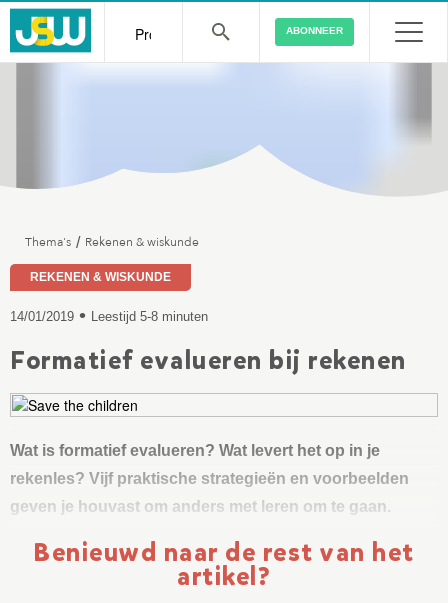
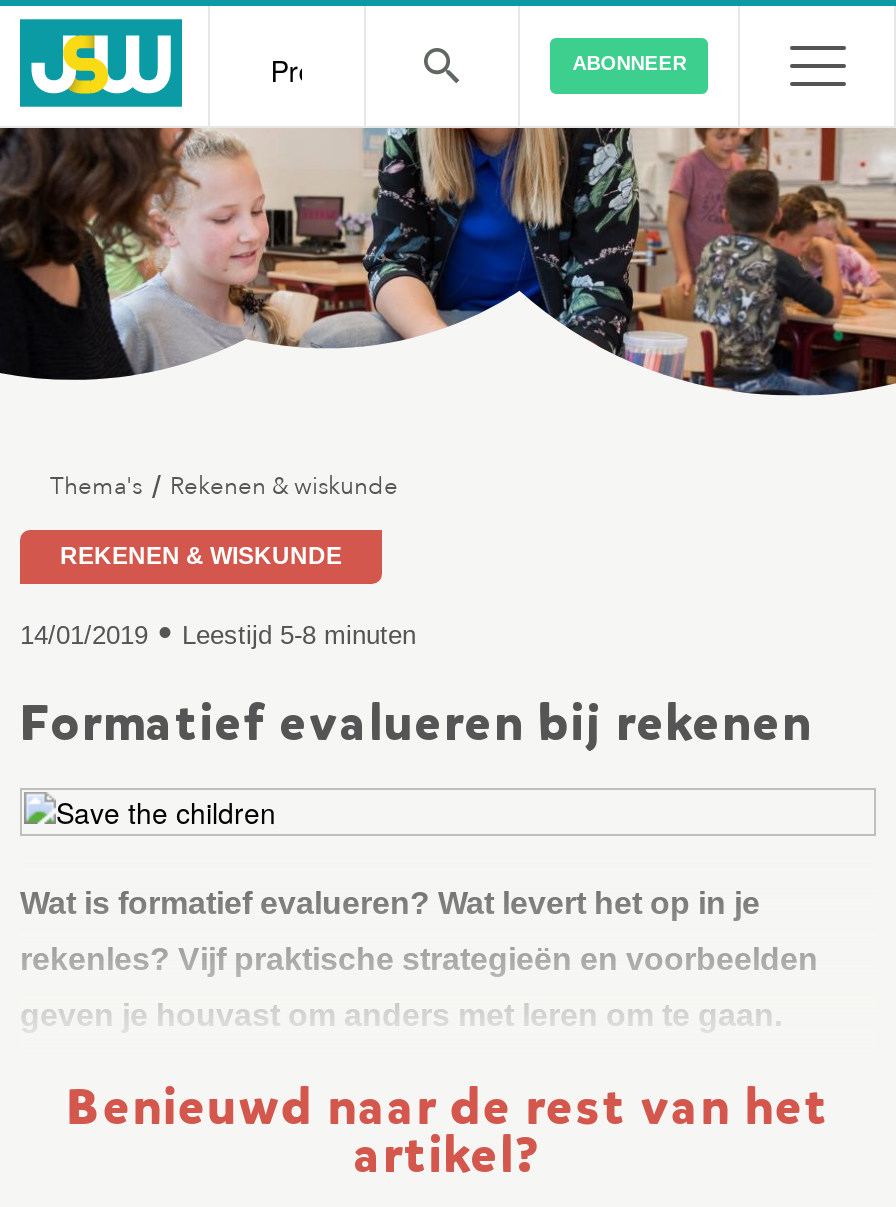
[3,62,445,197] [image] -> [6,126,890,398] [image]

